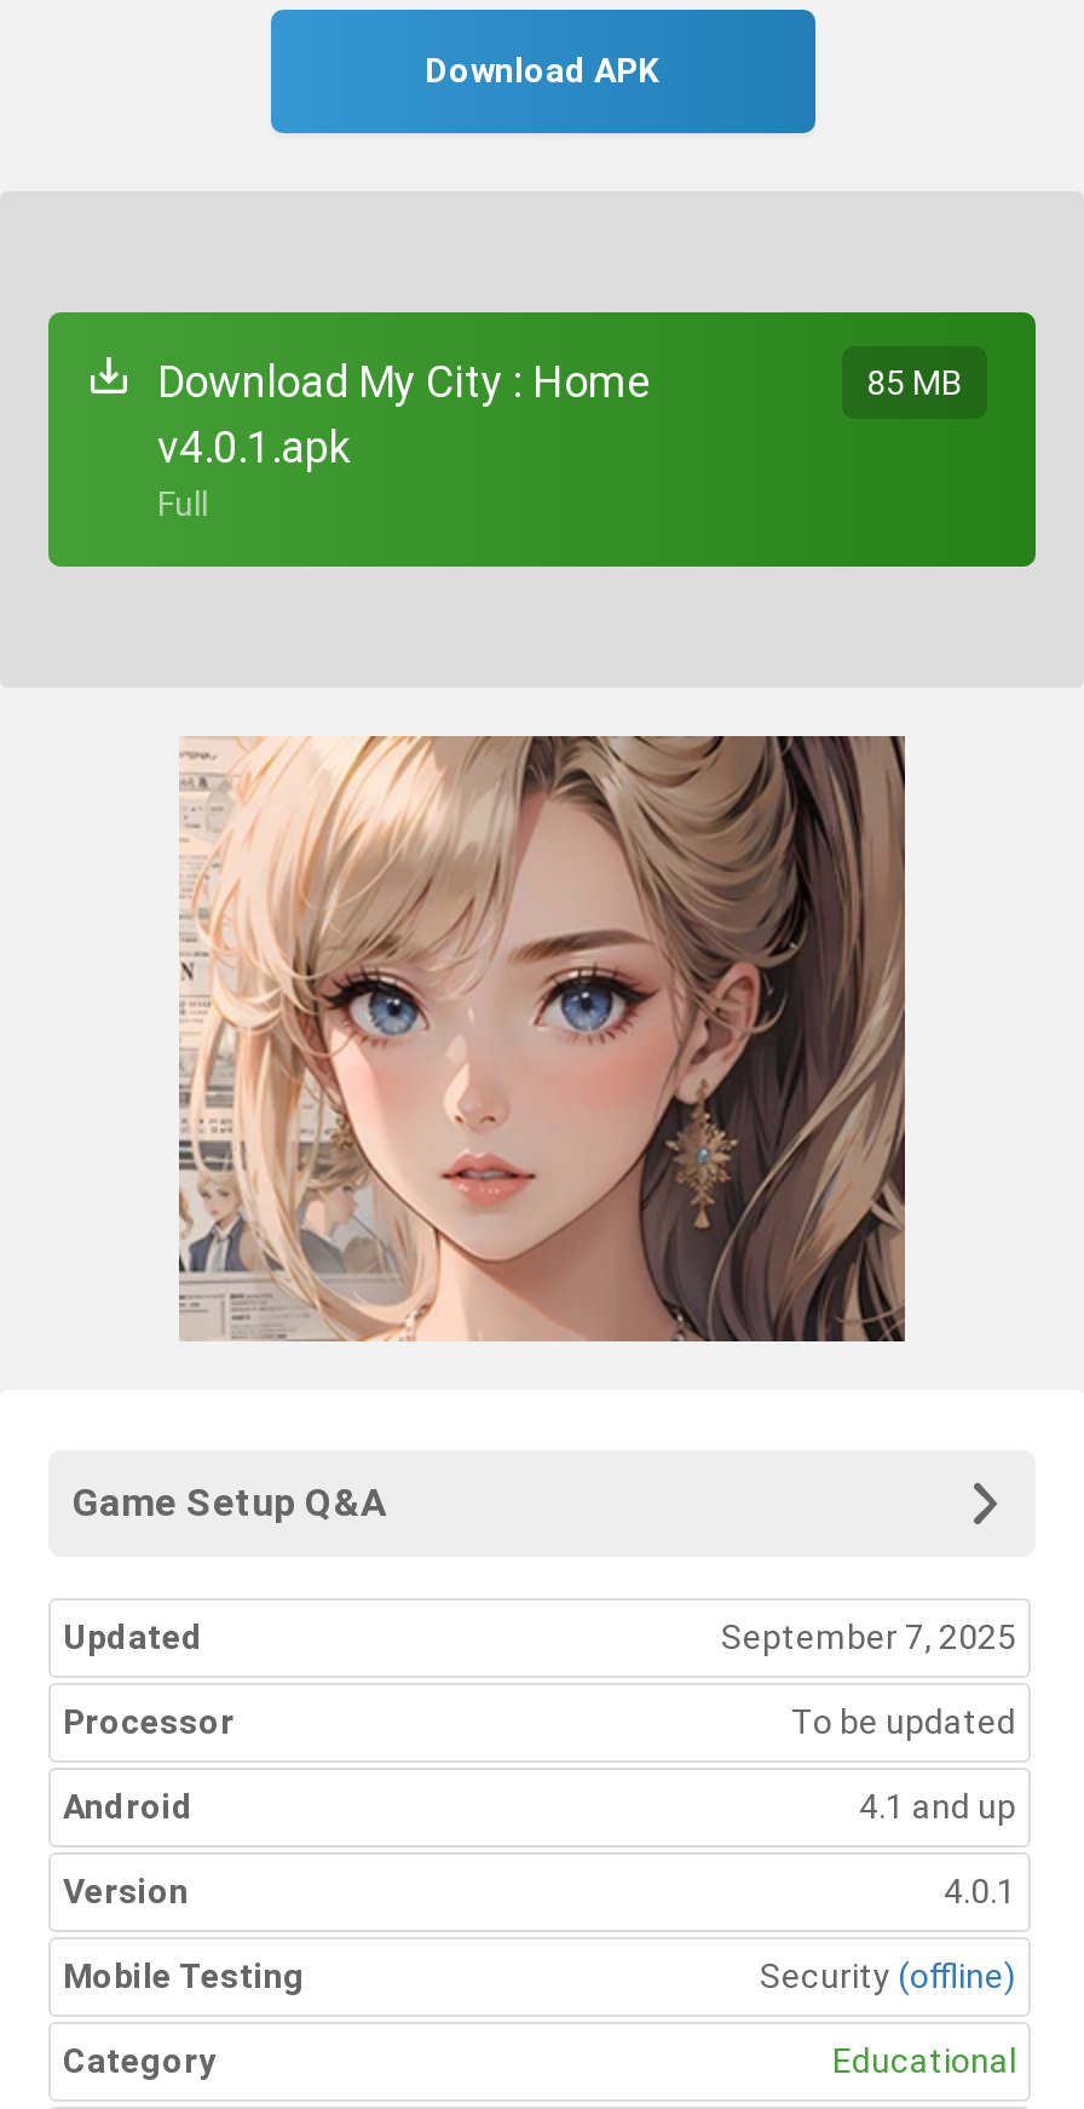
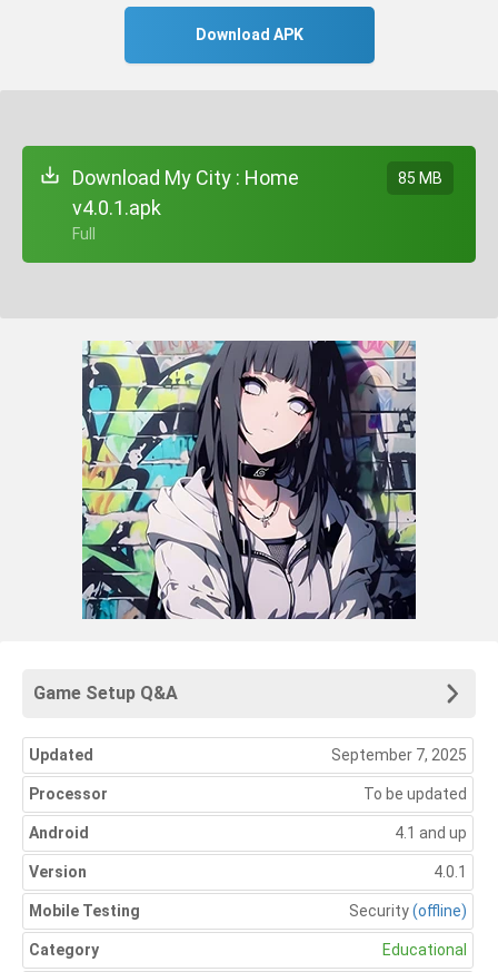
[177,734,907,1344] [image] -> [81,340,417,620] [image]

